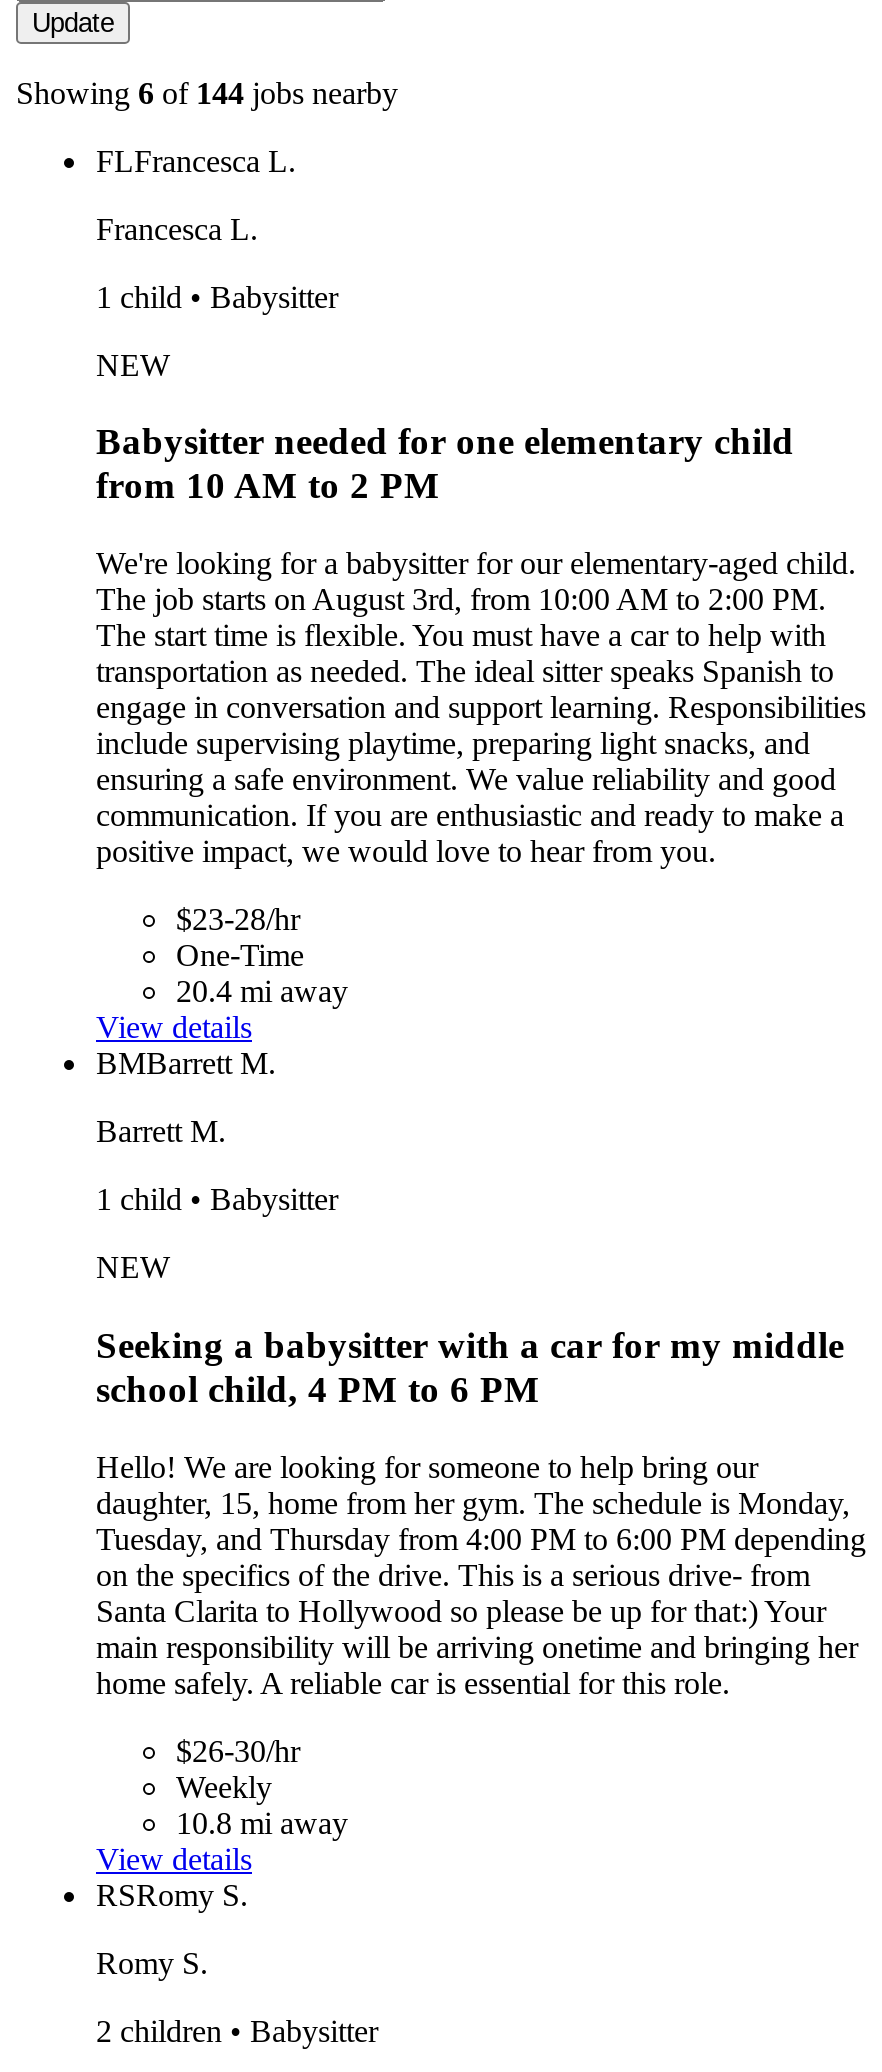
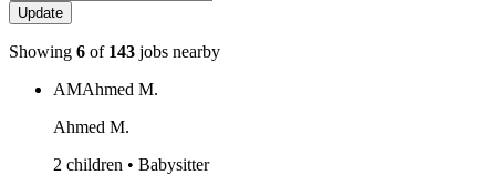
[16,75,866,1979] Showing 6 of 144 jobs nearby | FL Francesca L. | Francesca L. | 1 child • Babysitter | NEW | Babysitter needed for one elementary child | from 10 AM to 2 PM | We're looking for a babysitter for our elementary-aged child. | The job starts on August 3rd, from 10:00 AM to 2:00 PM. | The start time is flexible. You must have a car to help with | transportation as needed. The ideal sitter speaks Spanish to | engage in conversation and support learning. Responsibilities | include supervising playtime, preparing light snacks, and | ensuring a safe environment. We value reliability and good | communication. If you are enthusiastic and ready to make a | positive impact, we would love to hear from you. | $23-28/hr | One-Time | 20.4 mi away | View details | BMBarrett M. | Barrett M. | 1 child • Babysitter | NEW | Seeking a babysitter with a car for my middle | school child, 4 PM to 6 PM | Hello! We are looking for someone to help bring our | daughter, 15, home from her gym. The schedule is Monday, | Tuesday, and Thursday from 4:00 PM to 6:00 PM depending | on the specifics of the drive. This is a serious drive- from | Santa Clarita to Hollywood so please be up for that:) Your | main responsibility will be arriving onetime and bringing her | home safely. A reliable car is essential for this role. | $26-30/hr | Weekly | 10.8 mi away | View details | RSRomy S. | Romy S. -> [9,42,220,136] Showing 6 of 143 jobs nearby | AMAhmed M. | Ahmed M.

